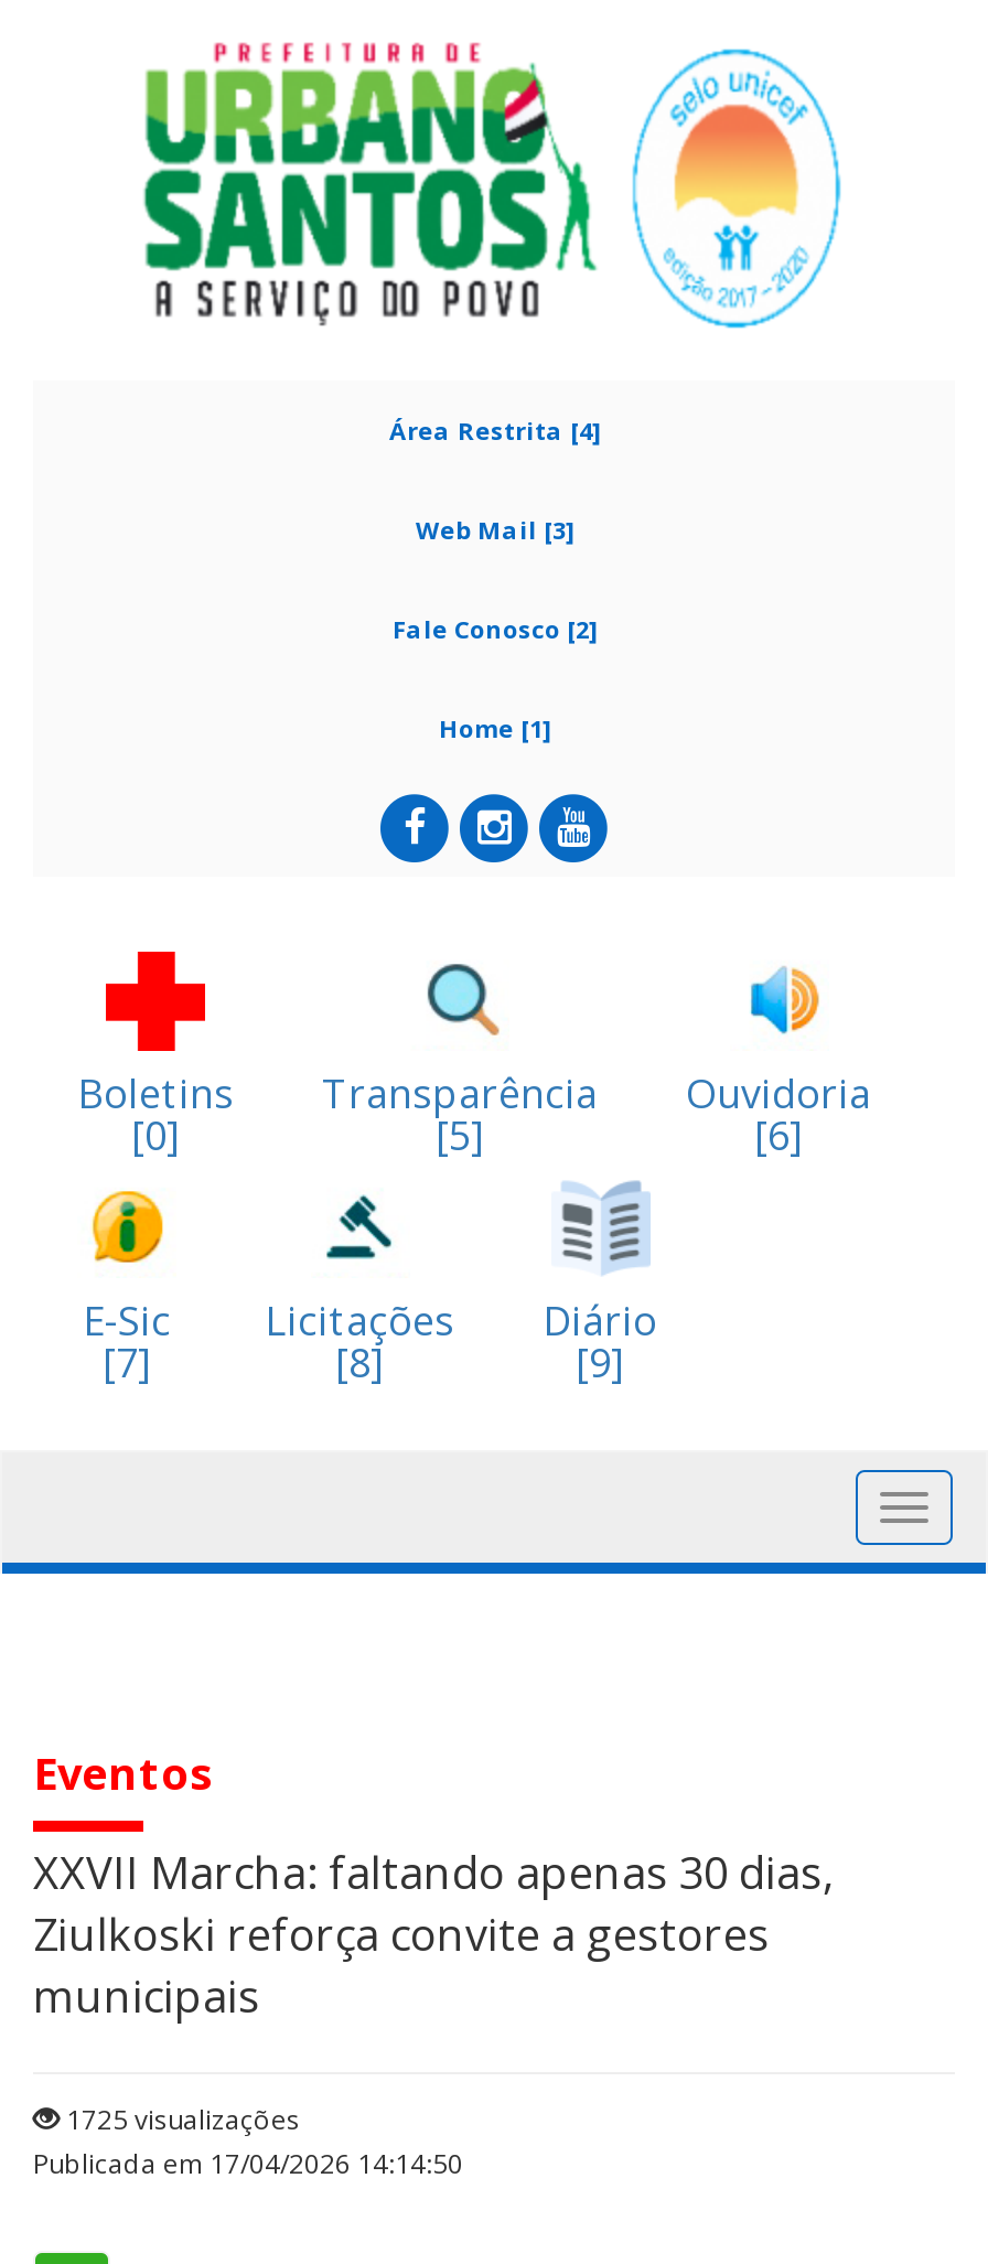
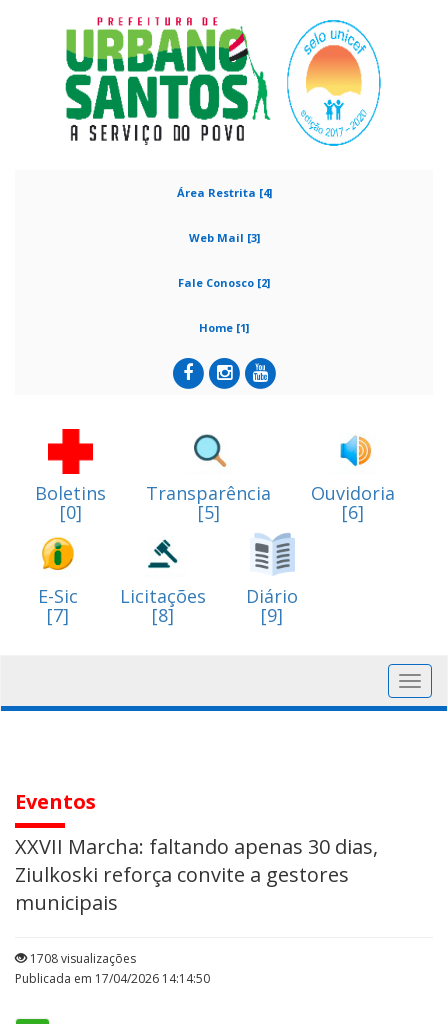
[60,2101,300,2138] 1725 visualizações -> [27,950,136,967] 1708 visualizações

